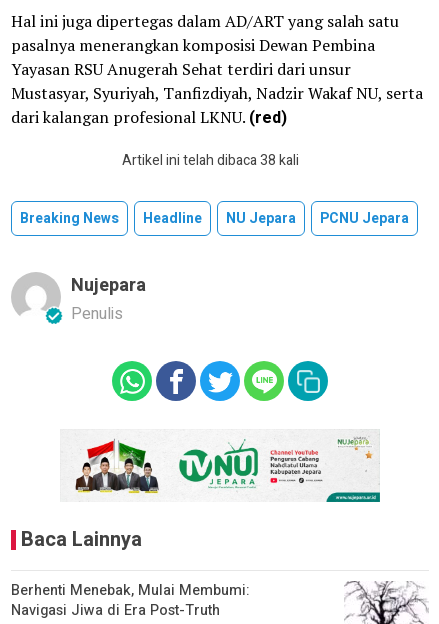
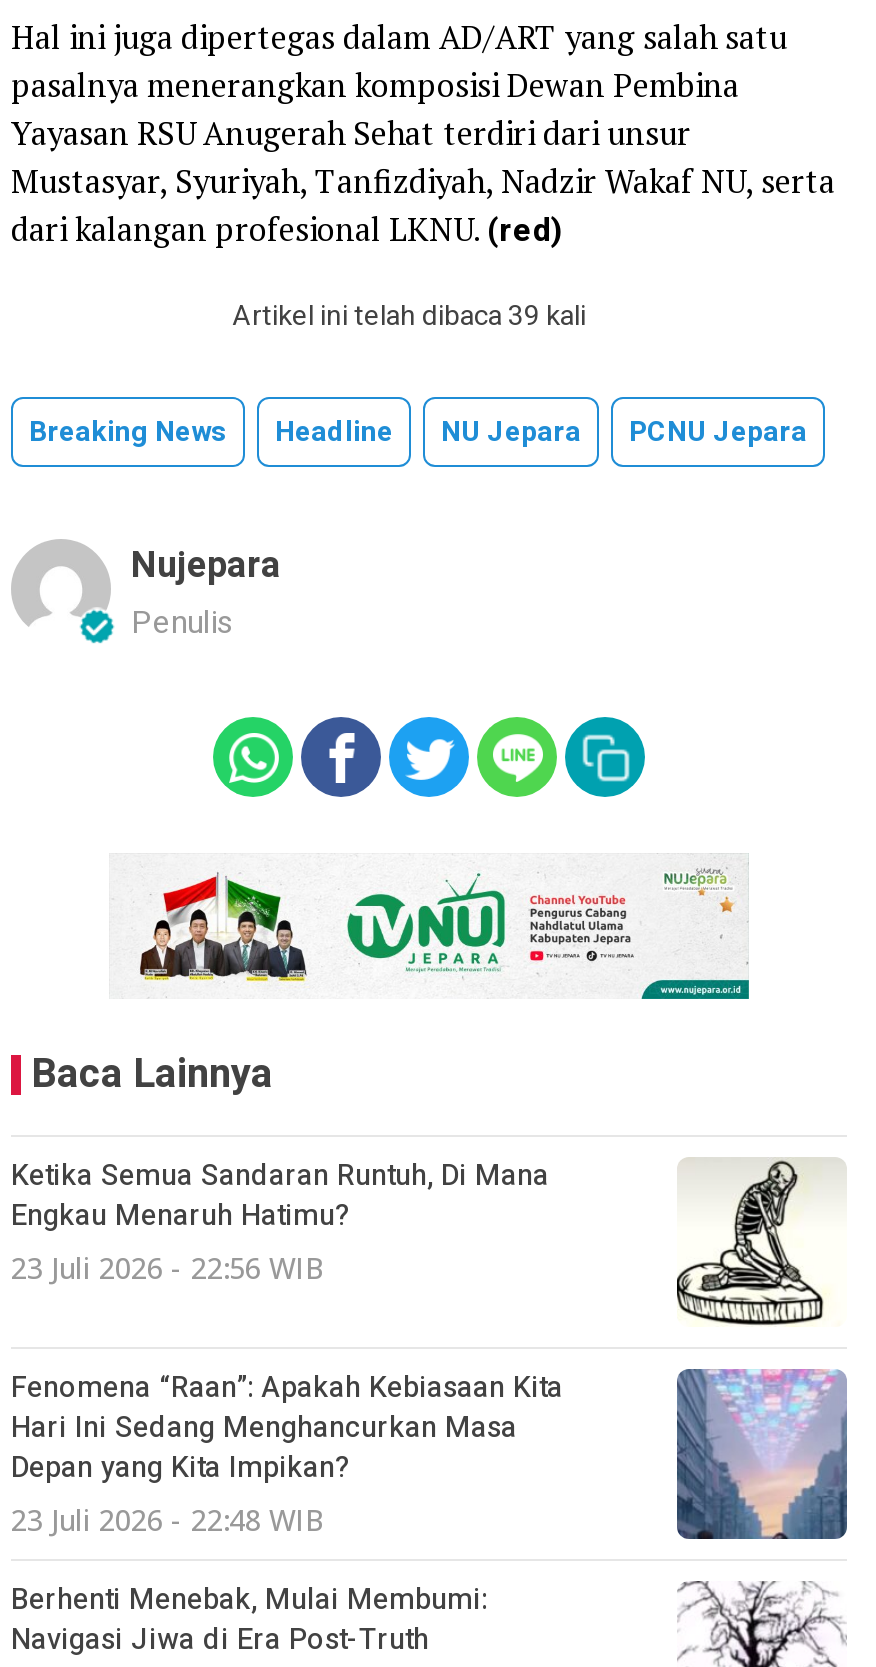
[121,150,298,171] Artikel ini telah dibaca 38 kali -> [232,295,586,337] Artikel ini telah dibaca 39 kali
none -> [11,1154,563,1538] Ketika Semua Sandaran Runtuh, Di Mana | Engkau Menaruh Hatimu? | 23 Juli 2026 - 22:56 WIB | Fenomena “Raan”: Apakah Kebiasaan Kita | Hari Ini Sedang Menghancurkan Masa | Depan yang Kita Impikan? | 23 Juli 2026 - 22:48 WIB
none -> [675,1157,845,1327] [image]
none -> [675,1367,849,1541] [image]

